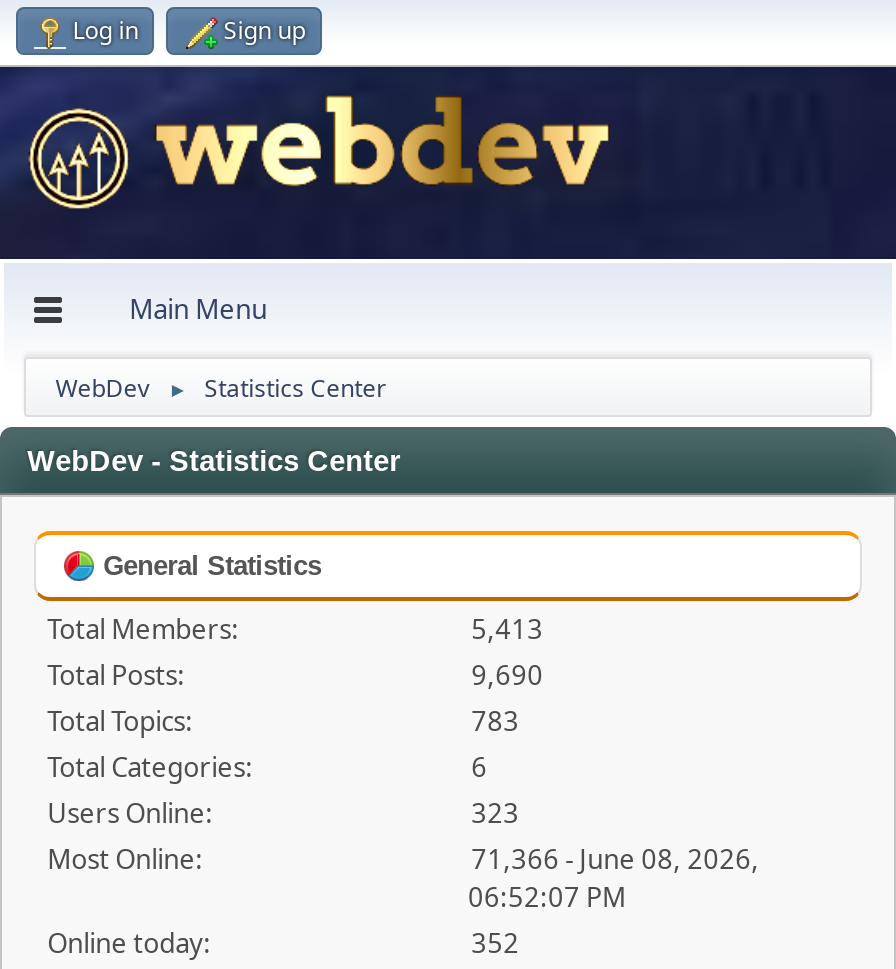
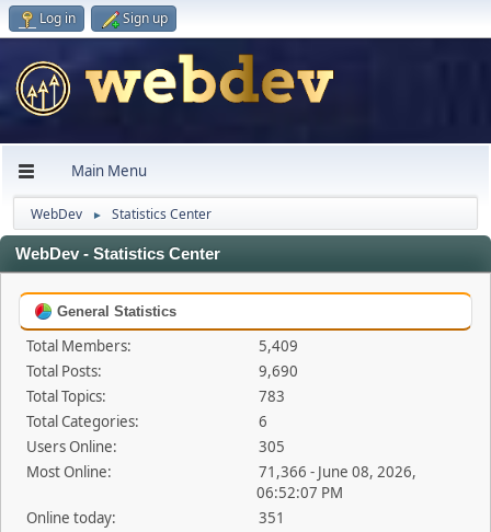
[471,612,543,648] 5,413 -> [258,336,298,356] 5,409
[471,796,519,832] 323 -> [258,437,285,457] 305
[471,926,519,962] 352 -> [258,508,285,528] 351

